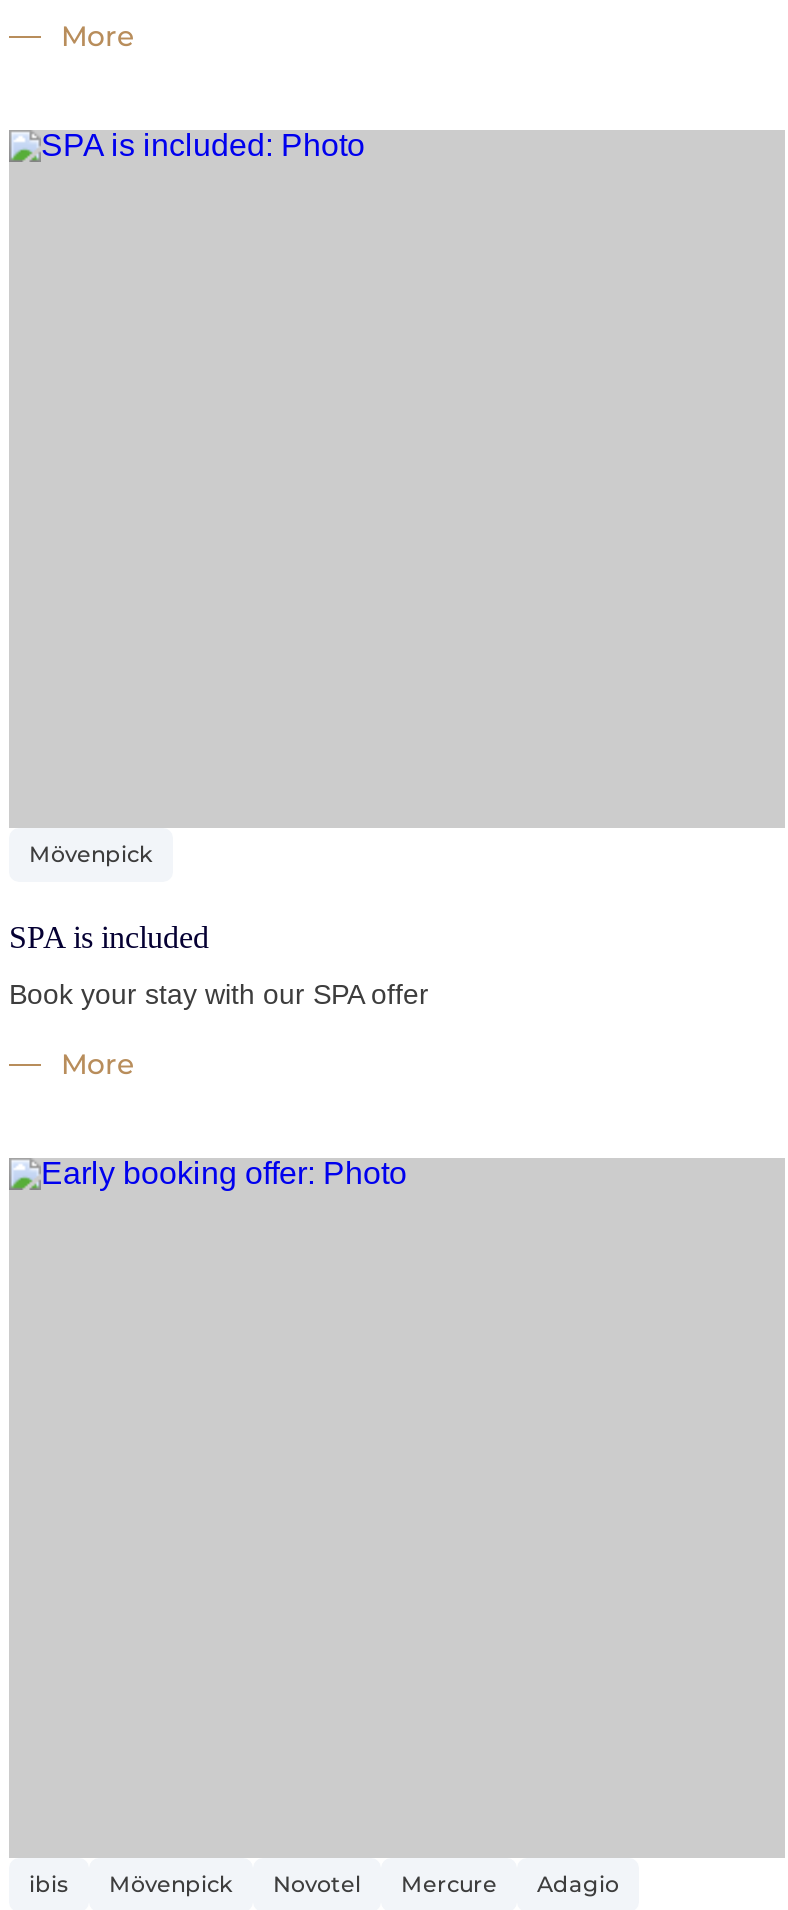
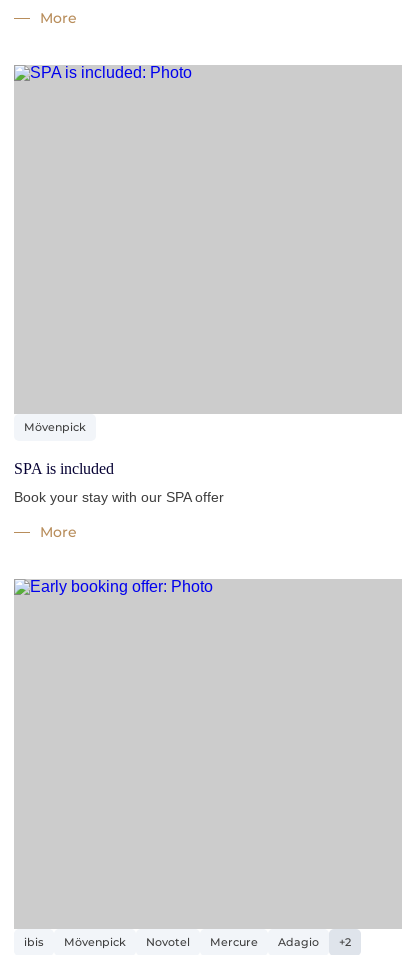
none -> [339,935,351,949] +2

